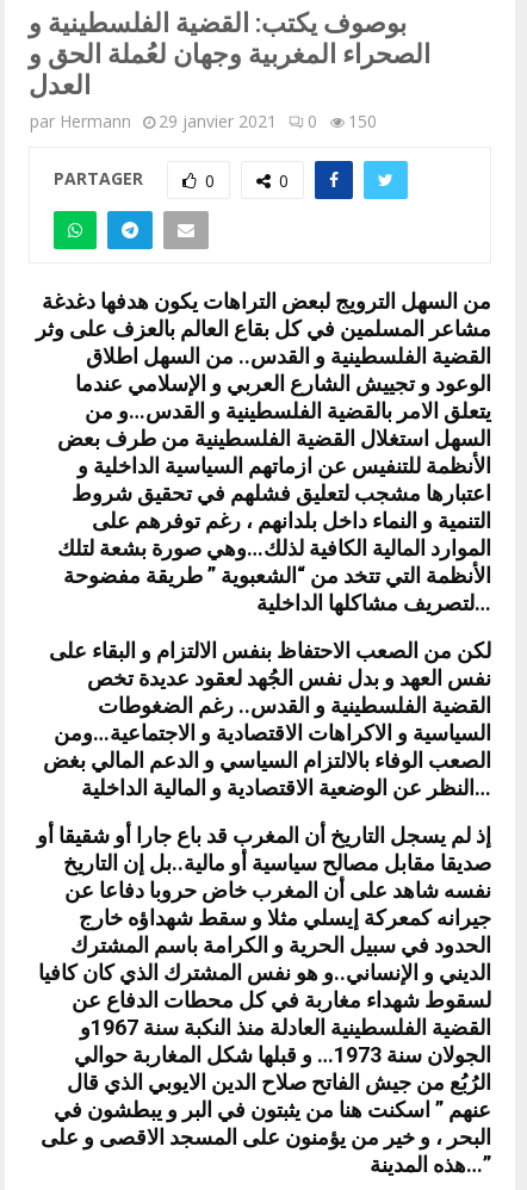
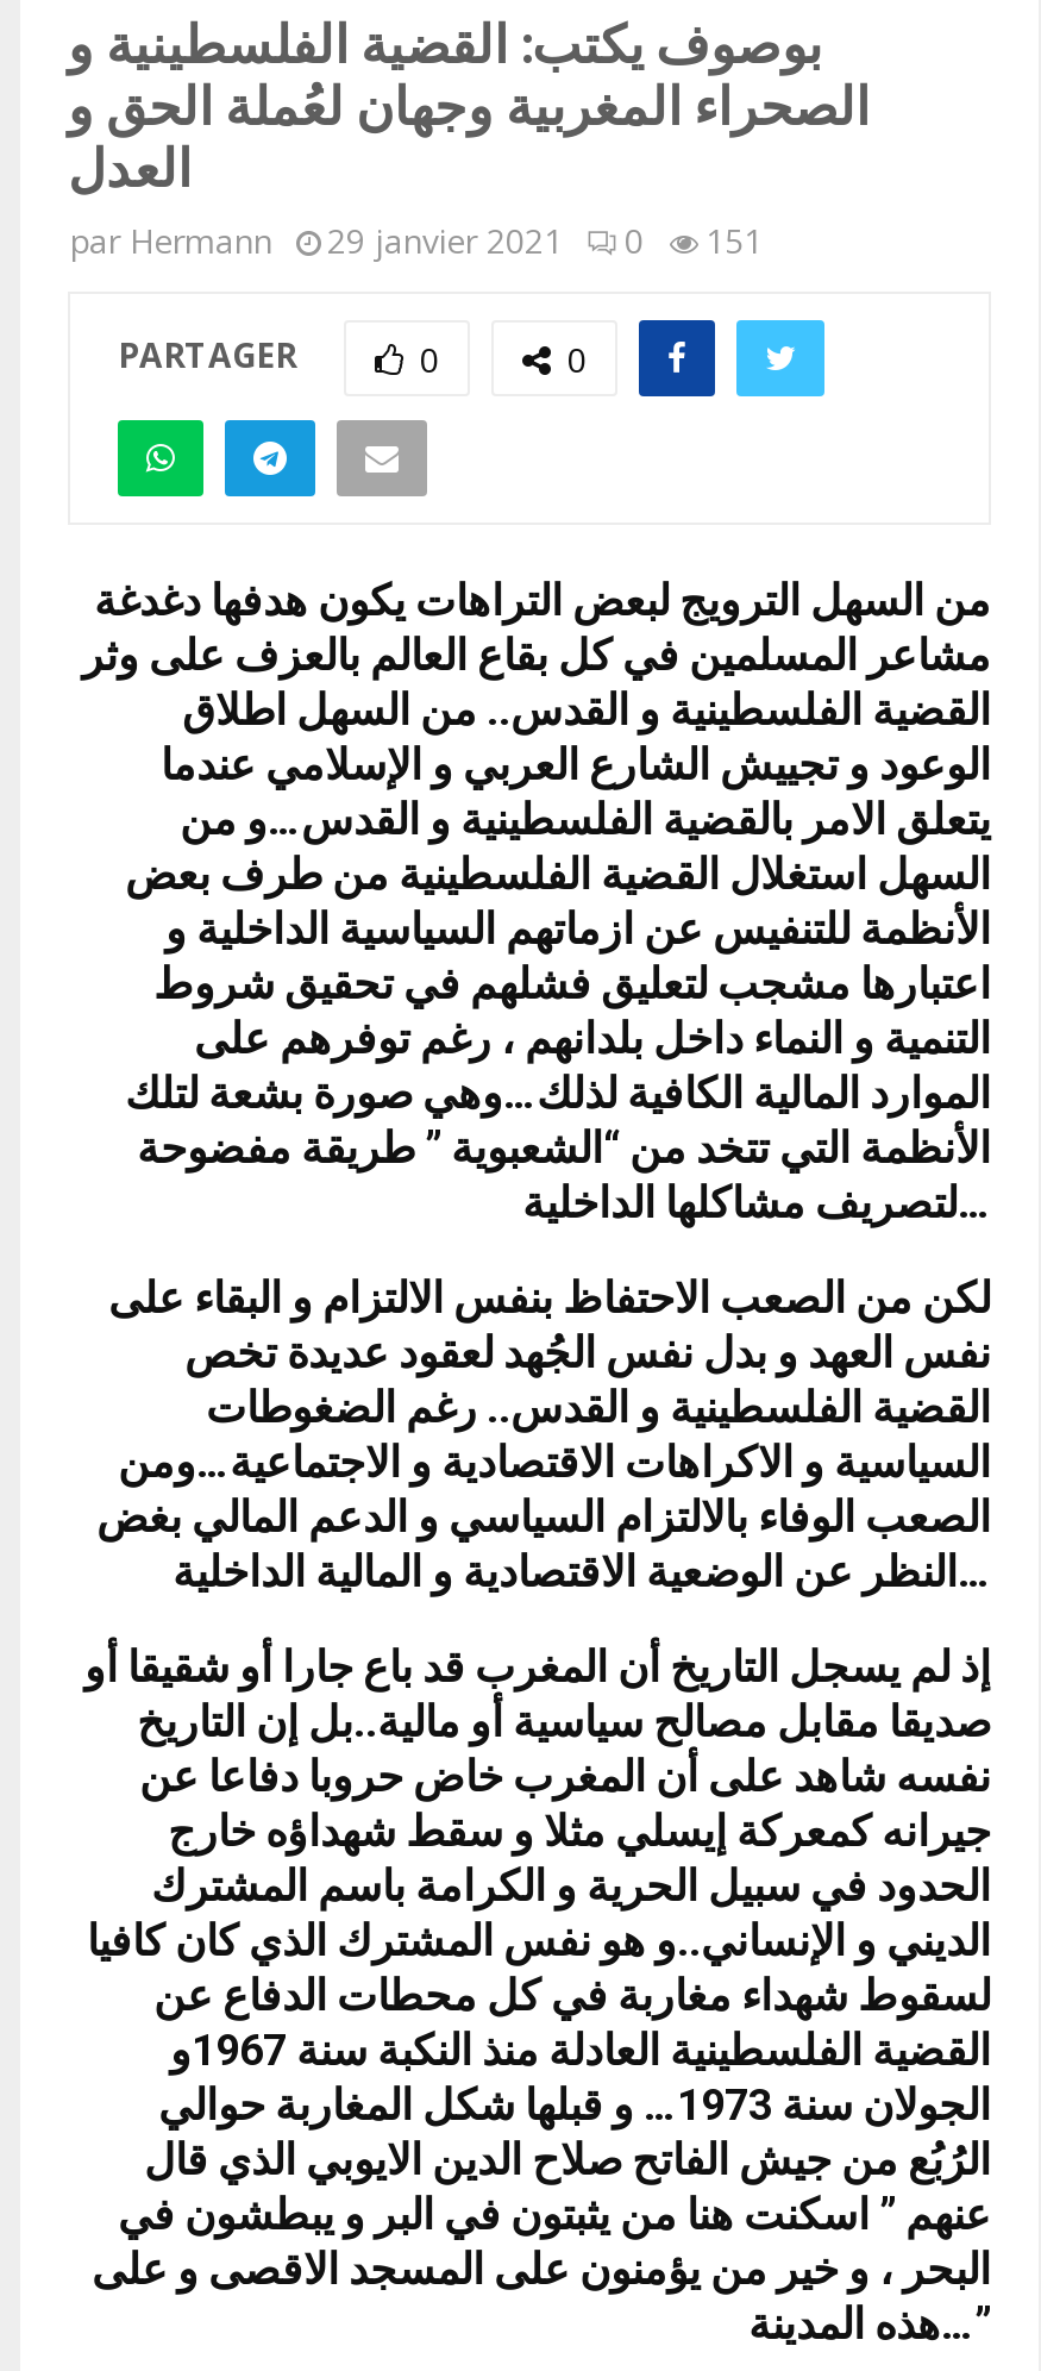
[30,110,377,132] par Hermann 29 janvier 2021 0 150 -> [70,218,763,263] par Hermann 29 janvier 2021 0 151

